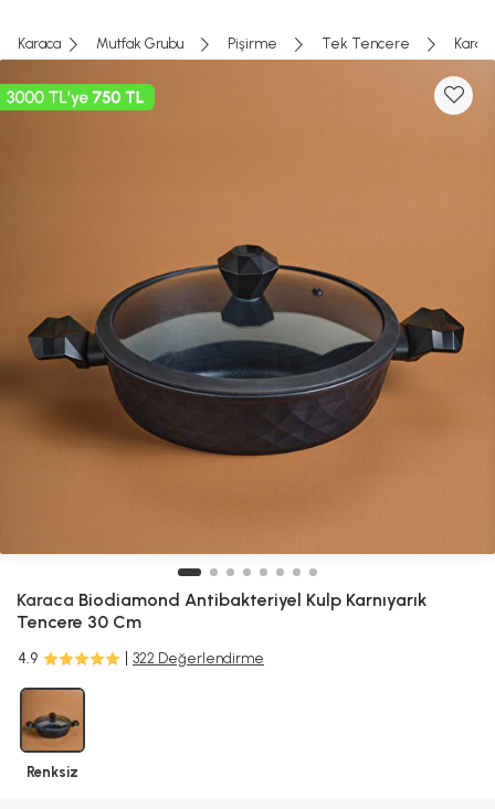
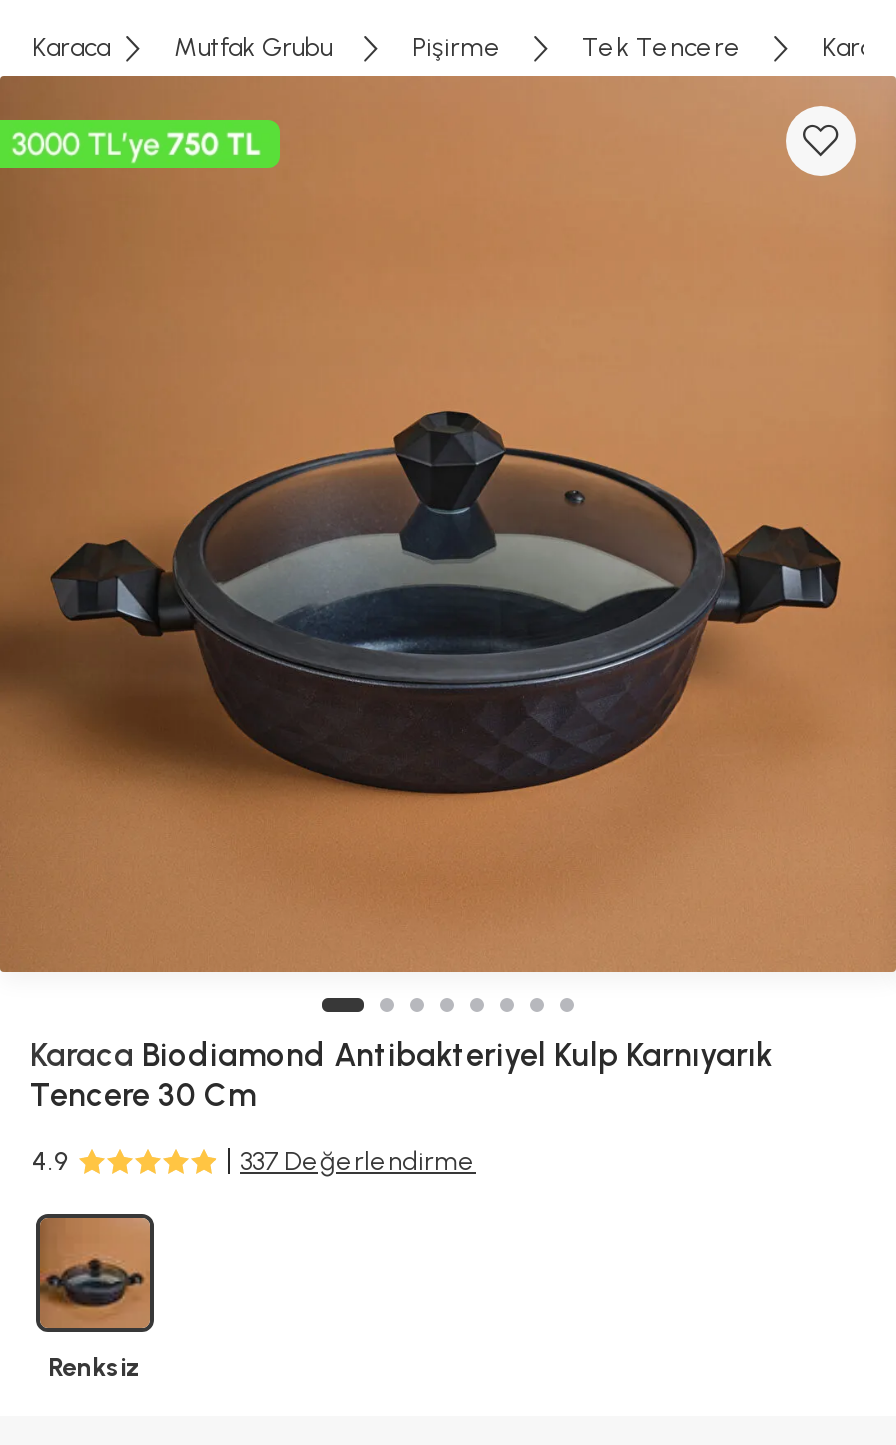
[133,650,264,667] 322 Değerlendirme -> [240,1146,476,1176] 337 Değerlendirme

